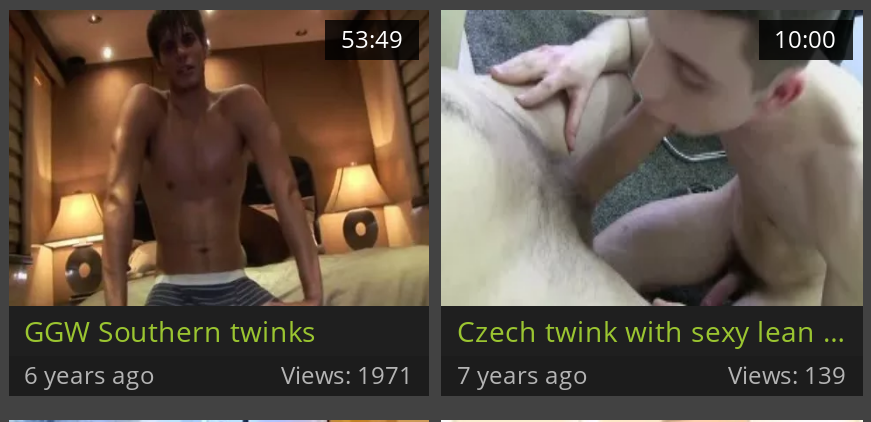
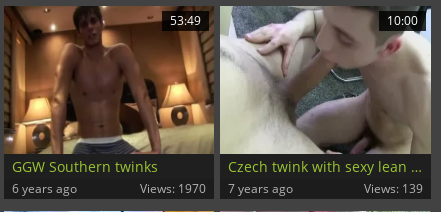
[281,358,587,392] Views: 1971 7 years ago -> [140,180,293,197] Views: 1970 7 years ago

